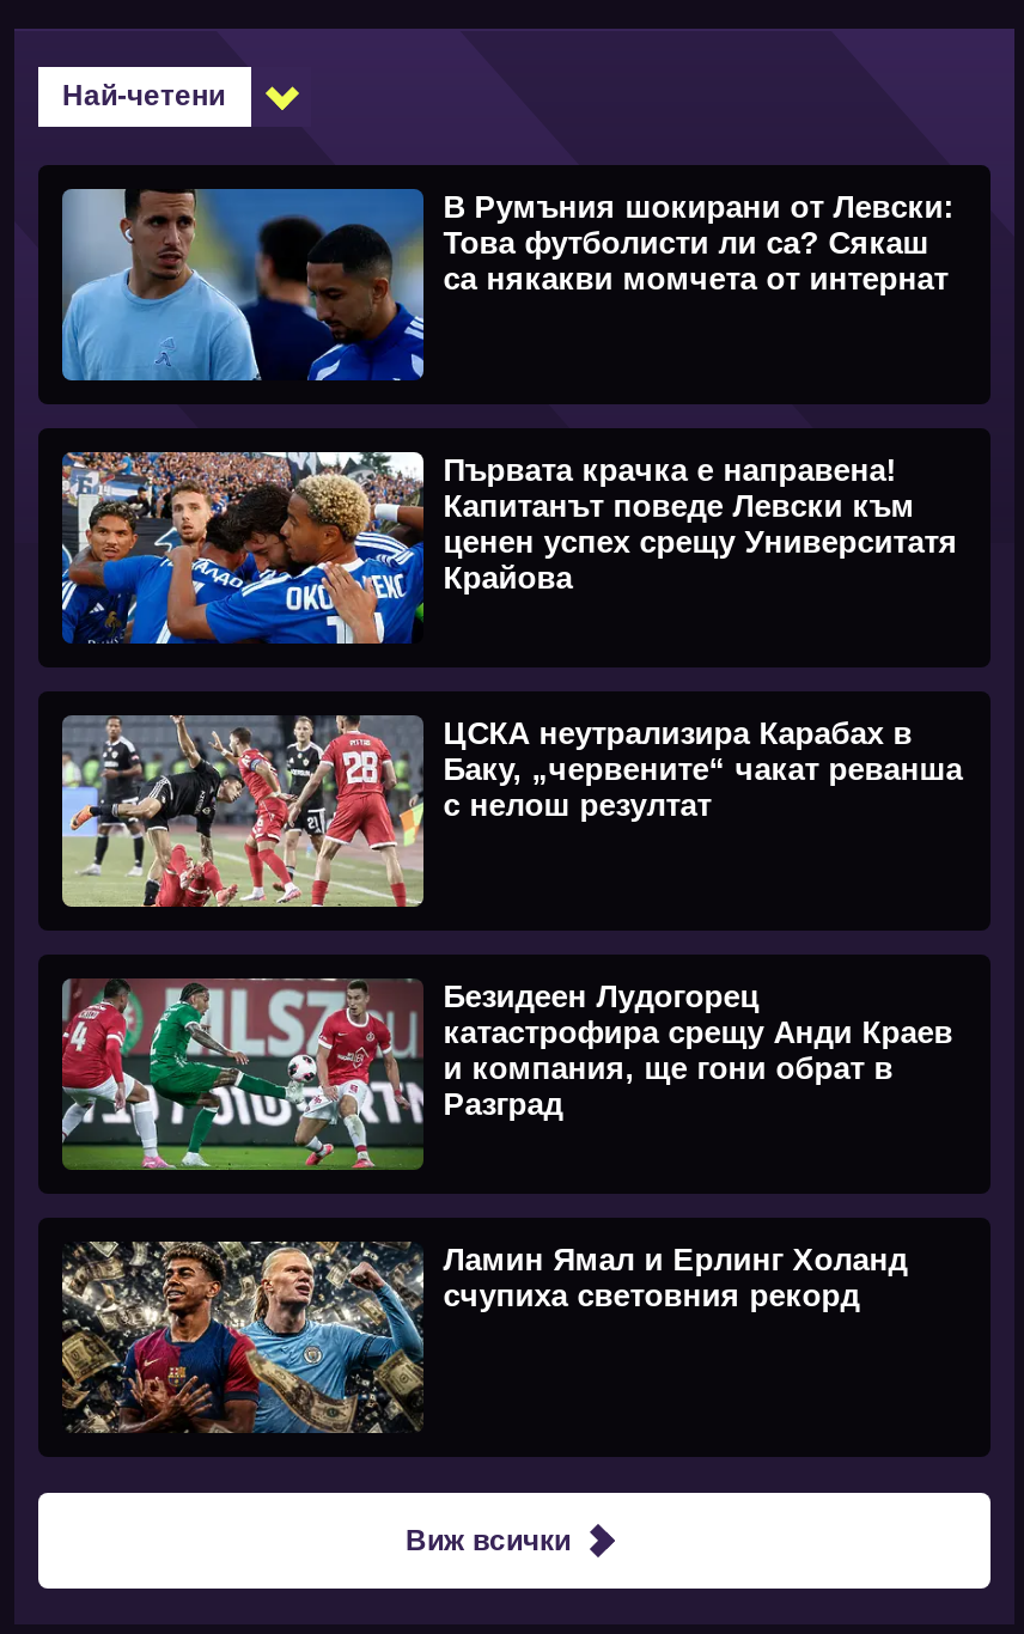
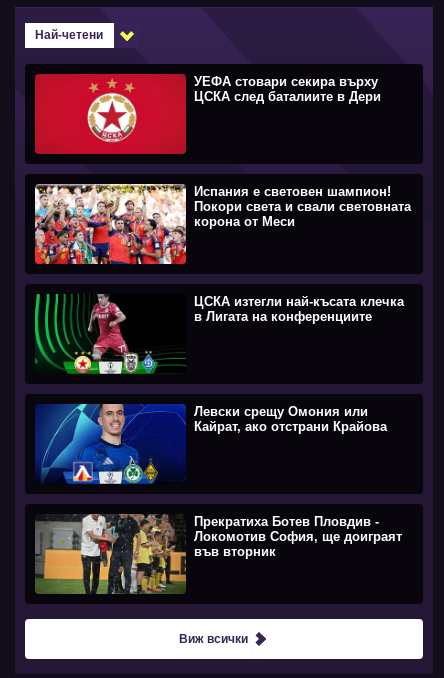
[60,187,953,383] [image] | В Румъния шокирани от Левски: | Това футболисти ли са? Сякаш | са някакви момчета от интернат -> [34,73,381,155] [image] | УЕФА стовари секира върху | ЦСКА след баталиите в Дери
[60,450,957,646] [image] | Първата крачка е направена! | Капитанът поведе Левски към | ценен успех срещу Университатя | Крайова -> [34,183,411,265] [image] | Испания е световен шампион! | Покори света и свали световната | корона от Меси
[60,713,962,909] [image] | ЦСКА неутрализира Карабах в | Баку, „червените“ чакат реванша | с нелош резултат -> [34,294,404,374] [image] | ЦСКА изтегли най-късата клечка | в Лигата на конференциите
[60,976,953,1172] [image] | Безидеен Лудогорец | катастрофира срещу Анди Краев | и компания, ще гони обрат в | Разград -> [35,403,387,485] [image] | Левски срещу Омония или | Кайрат, ако отстрани Крайова
[62,1239,907,1433] [image] | Ламин Ямал и Ерлинг Холанд | счупиха световния рекорд -> [35,514,402,595] [image] | Прекратиха Ботев Пловдив - | Локомотив София, ще доиграят | във вторник

